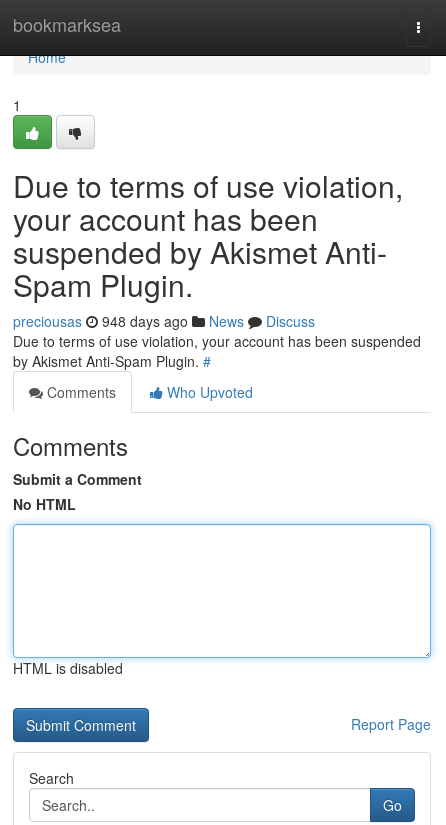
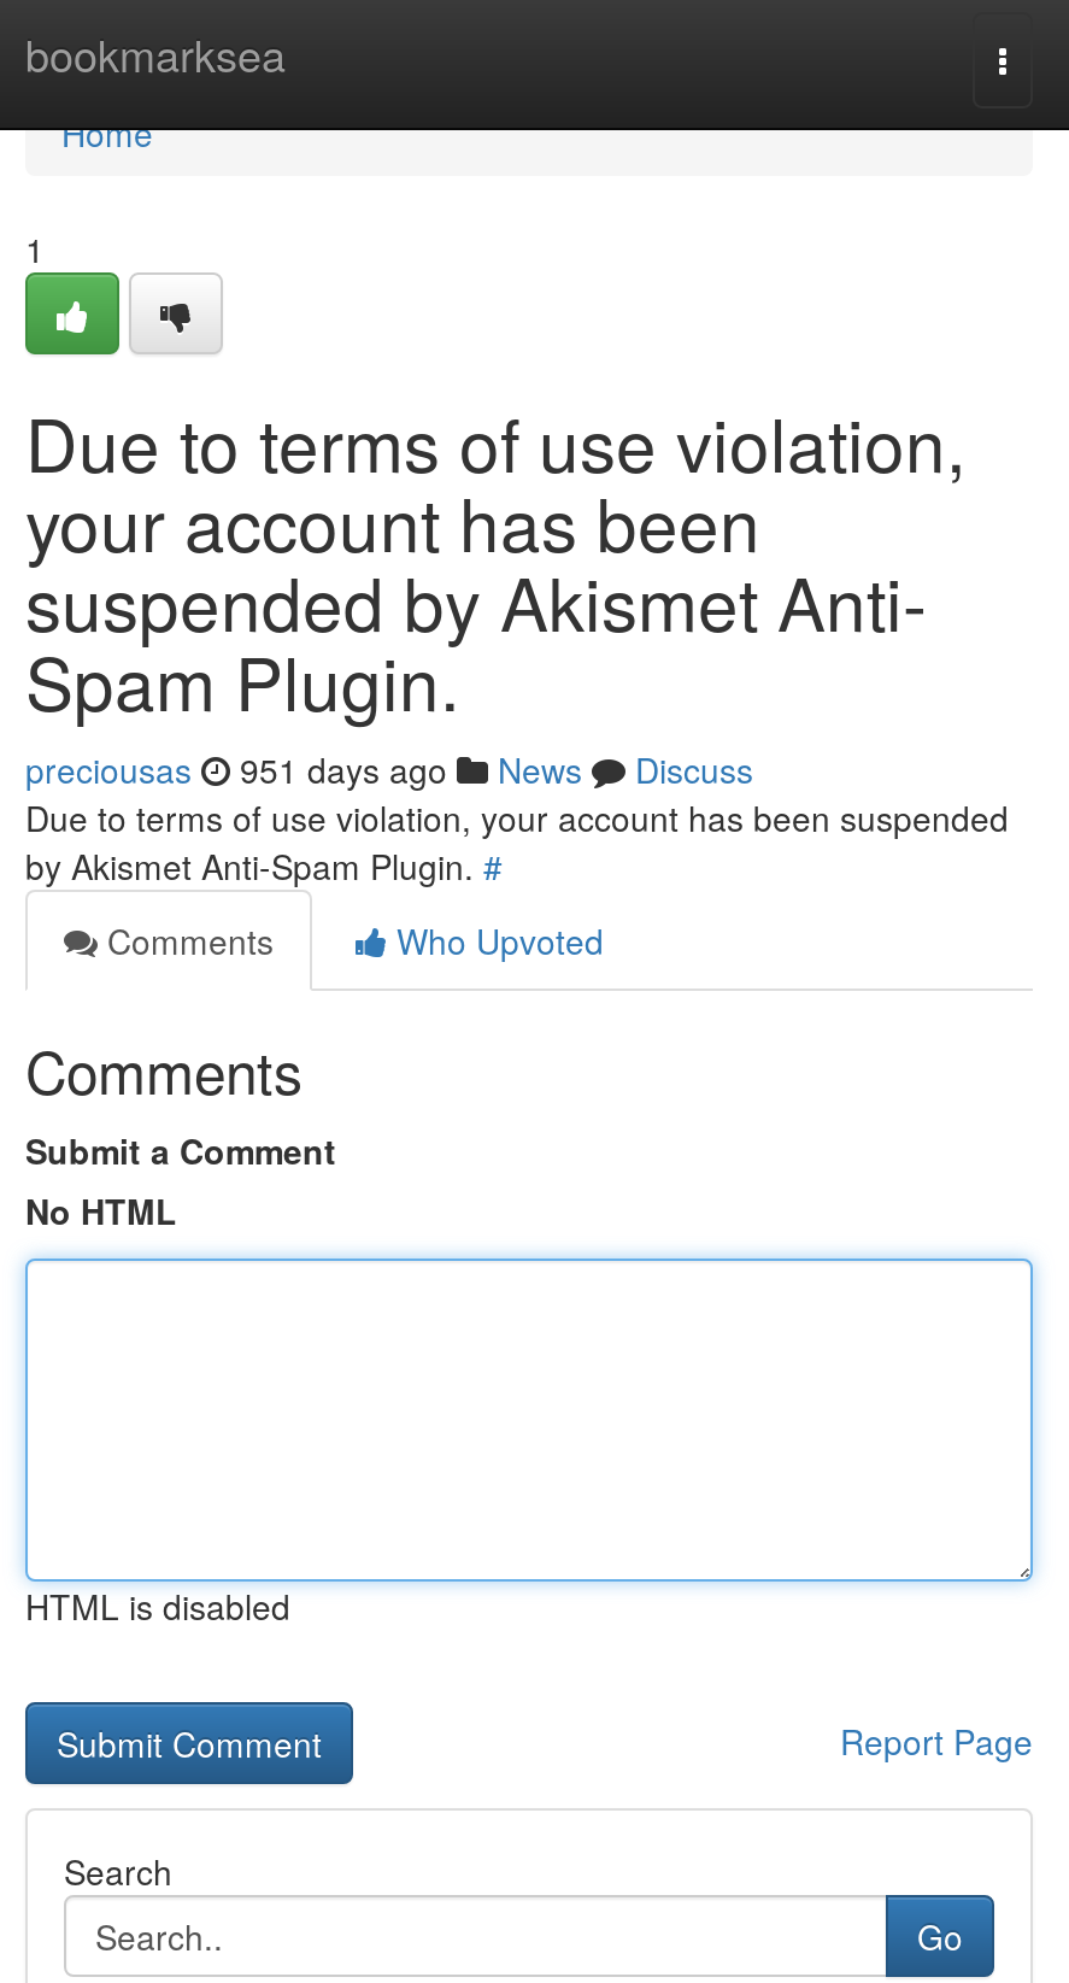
[13,311,315,331] preciousas 948 days ago News Discuss -> [25,745,753,793] preciousas 951 days ago News Discuss

